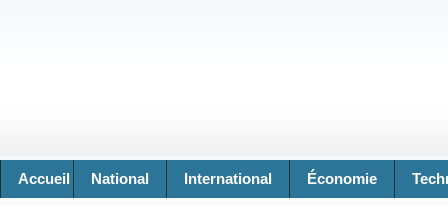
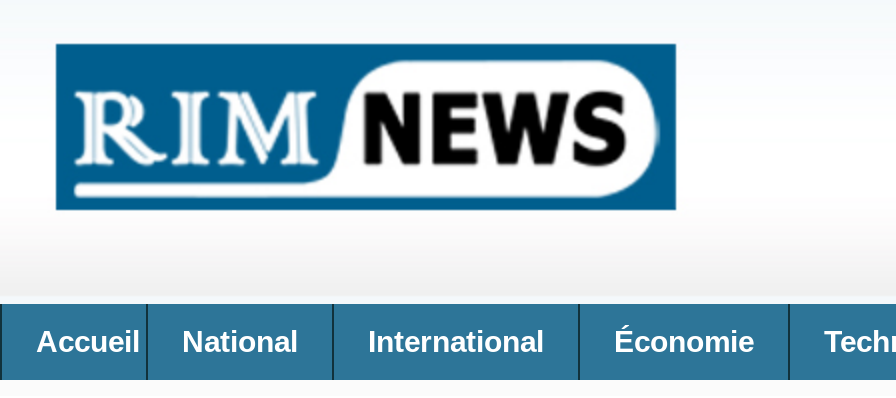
none -> [54,42,678,212] [image]

